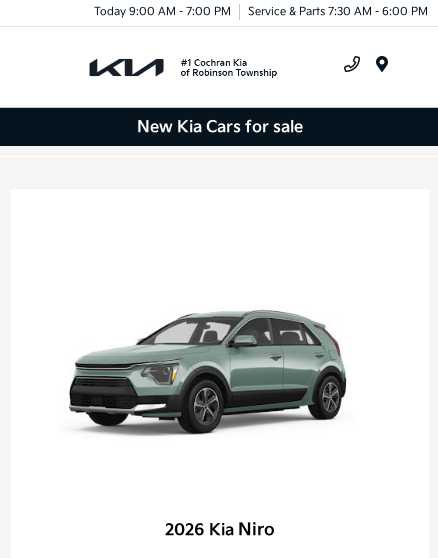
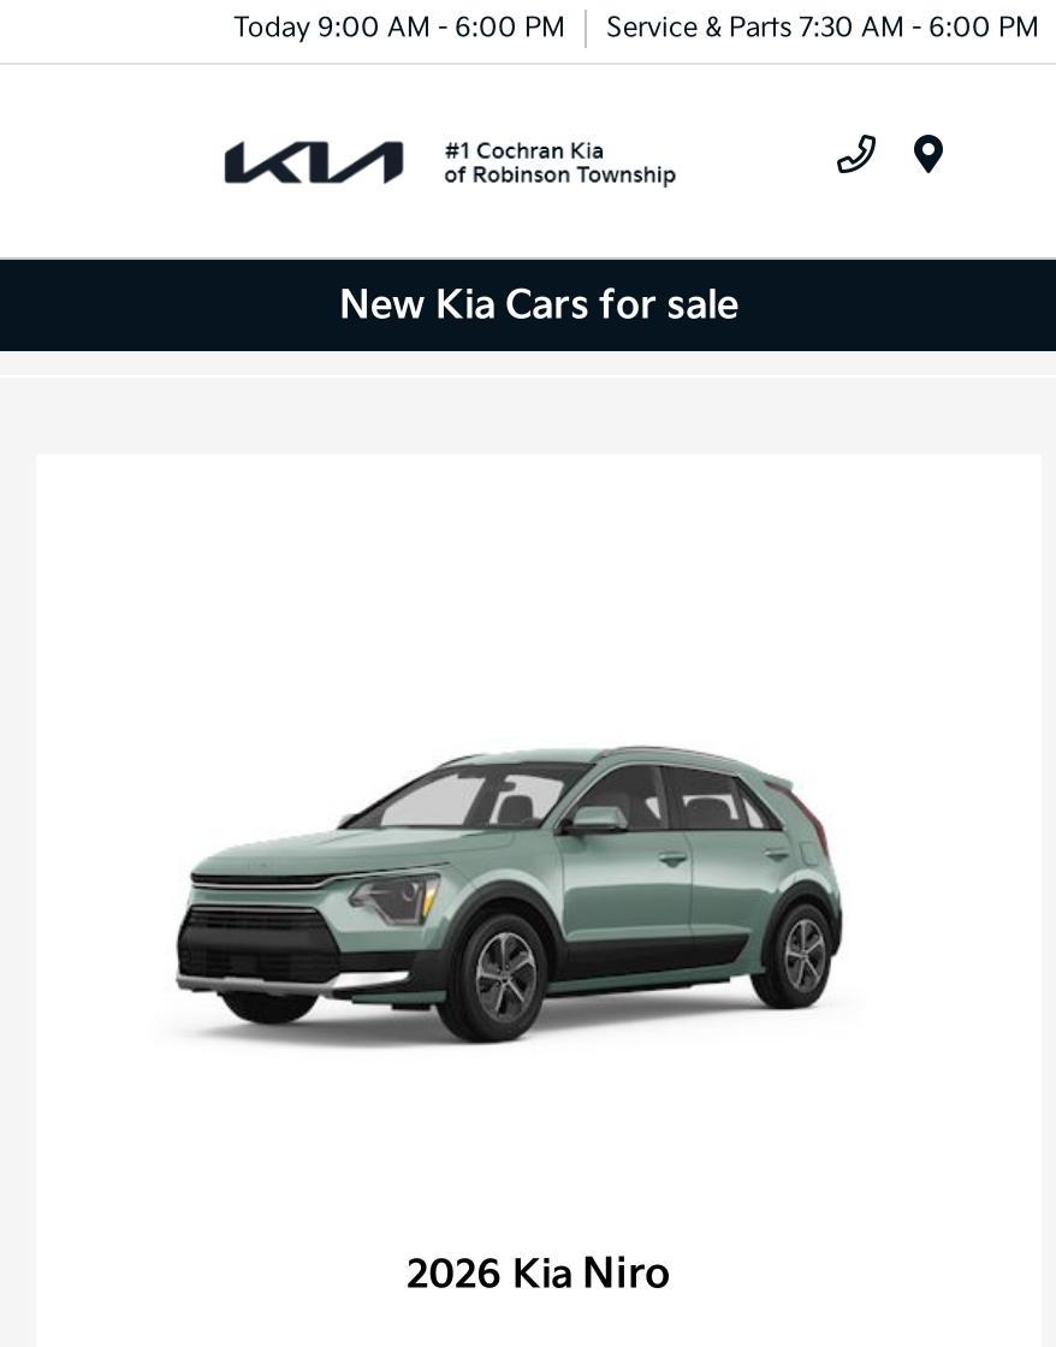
[94,4,428,17] Today 9:00 AM - 7:00 PM Service & Parts 7:30 AM - 6:00 PM -> [233,11,1039,42] Today 9:00 AM - 6:00 PM Service & Parts 7:30 AM - 6:00 PM

